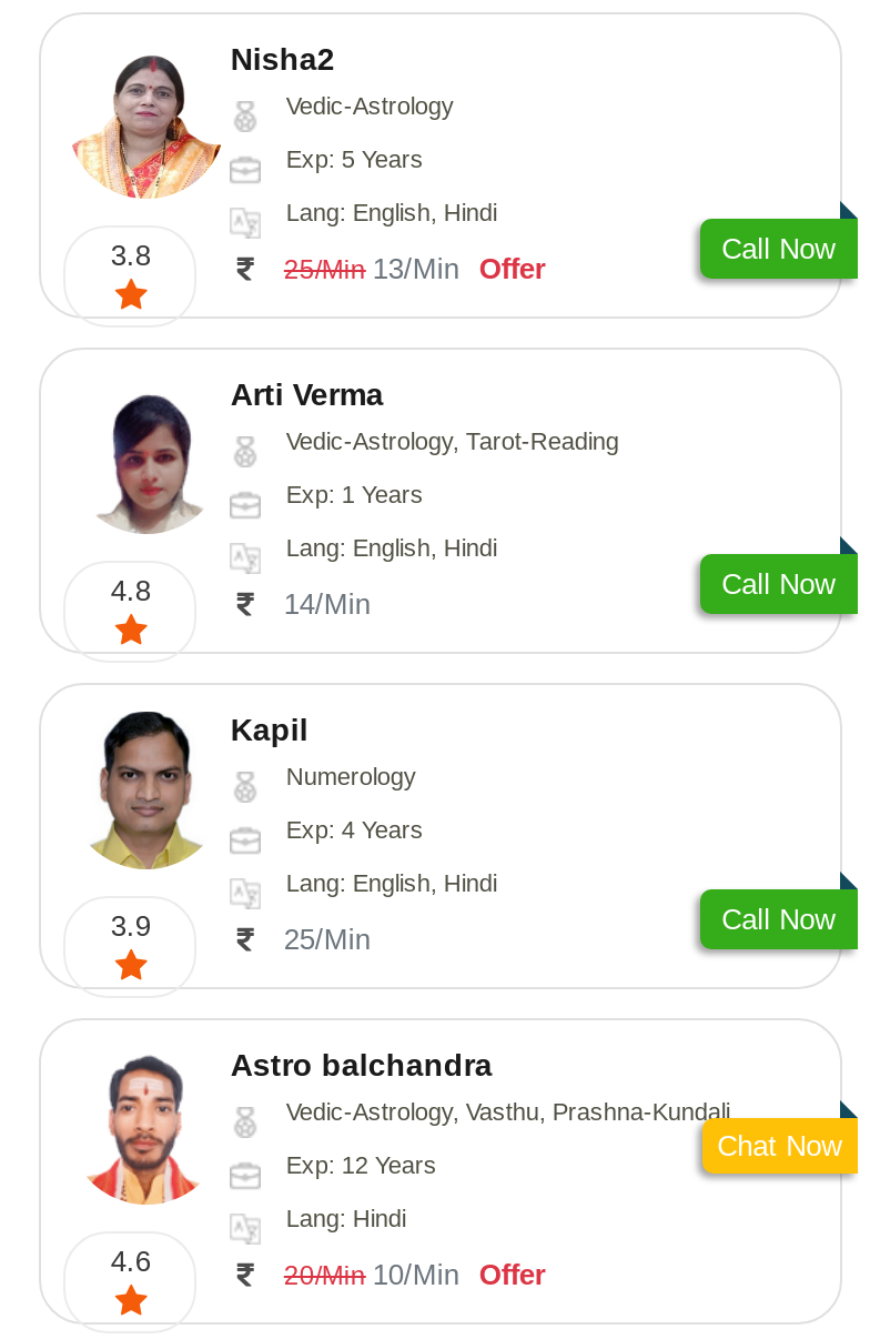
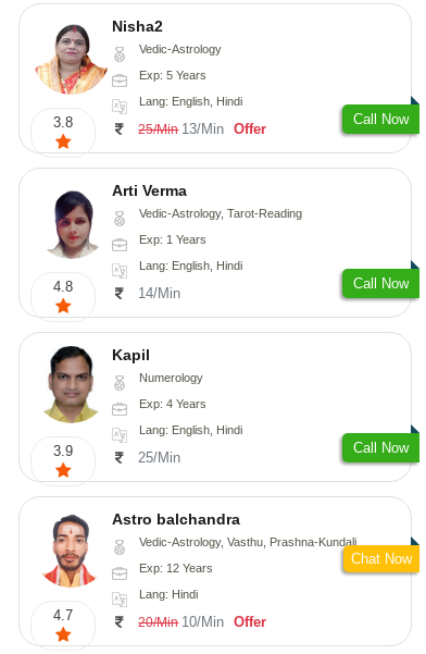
[111,1245,151,1278] 4.6 -> [54,607,73,624] 4.7

